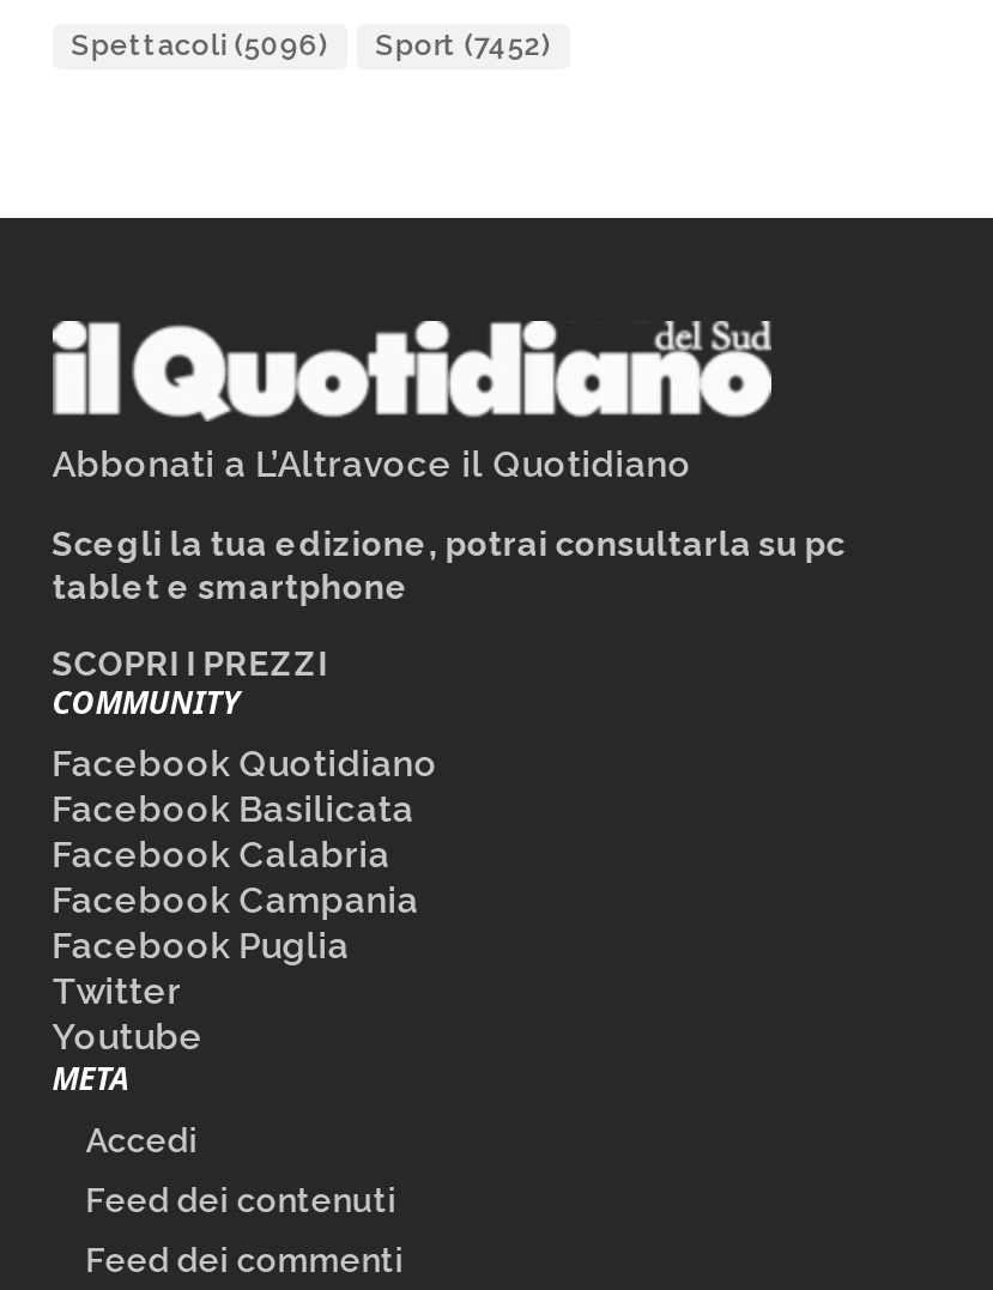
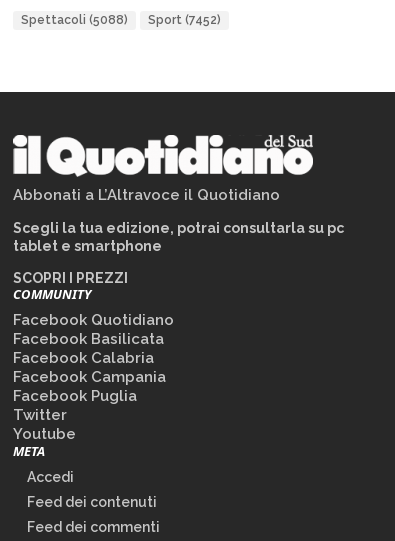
[71,29,551,62] Spettacoli (5096) Sport (7452) -> [21,13,221,27] Spettacoli (5088) Sport (7452)

